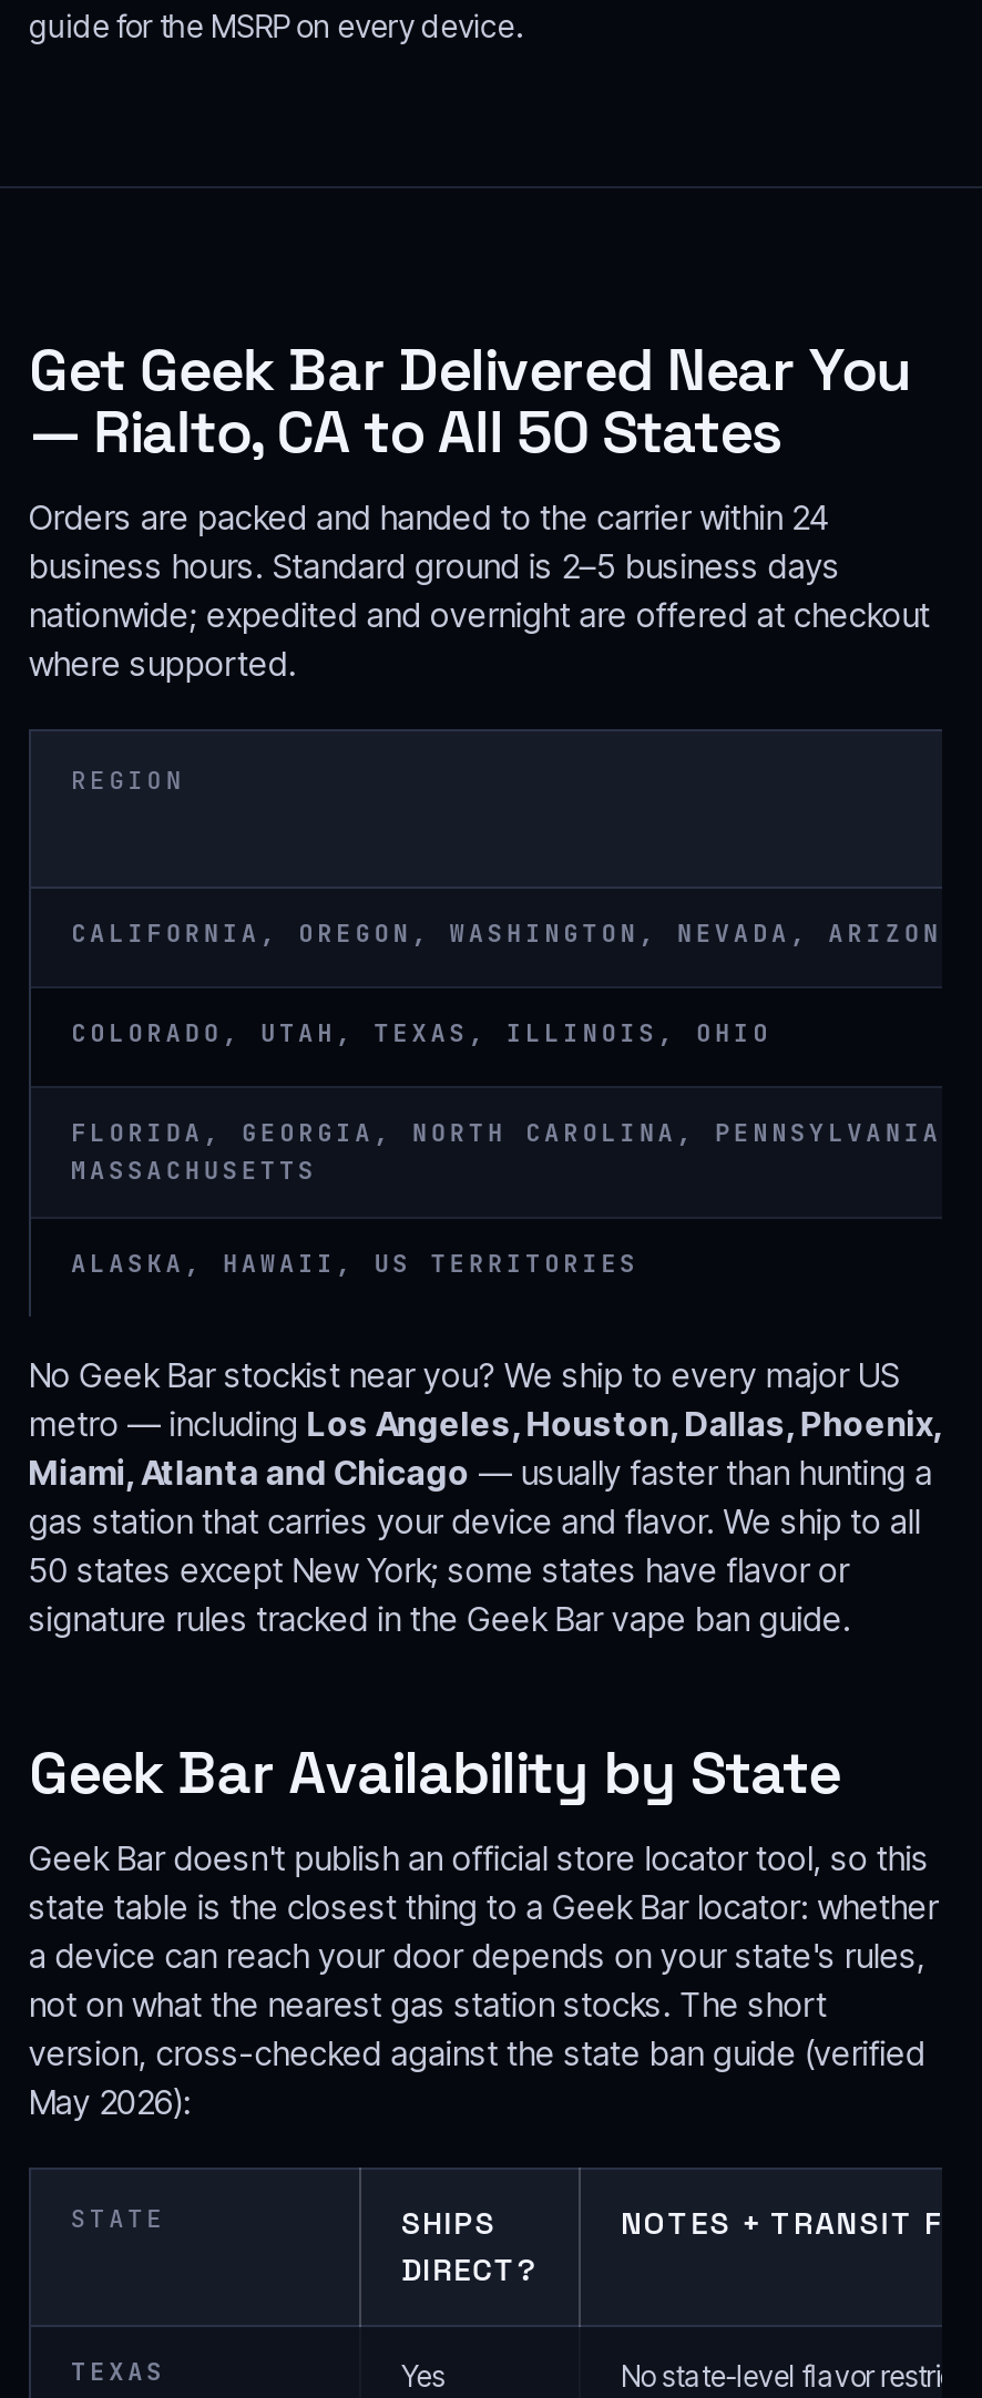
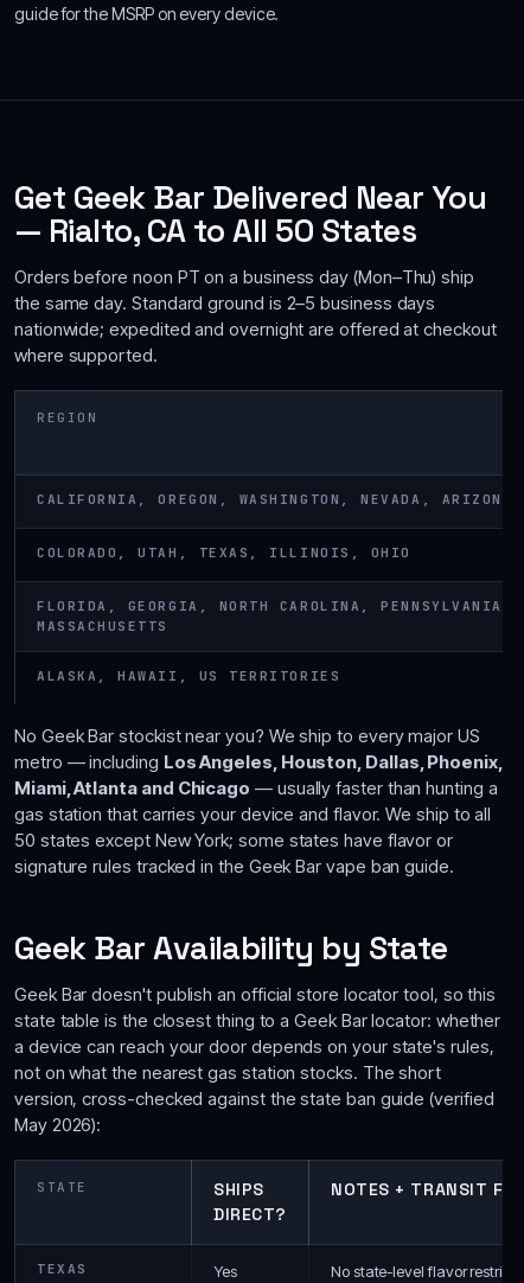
[29,496,840,587] Orders are packed and handed to the carrier within 24 | business hours. Standard ground is 2–5 business days -> [14,265,474,314] Orders before noon PT on a business day (Mon–Thu) ship | the same day. Standard ground is 2–5 business days

